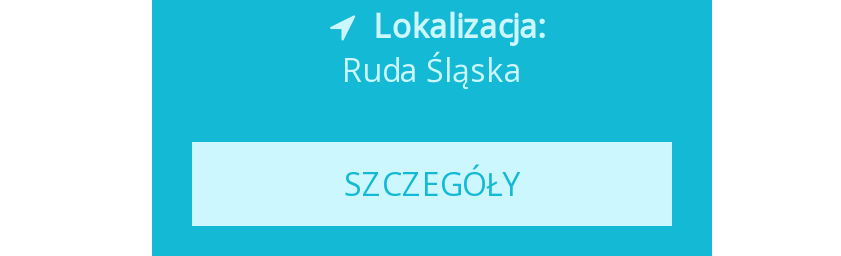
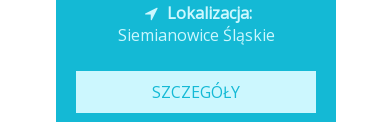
[342,48,522,92] Ruda Śląska -> [117,24,274,46] Siemianowice Śląskie

